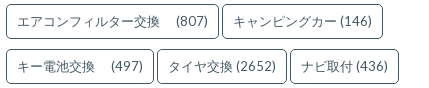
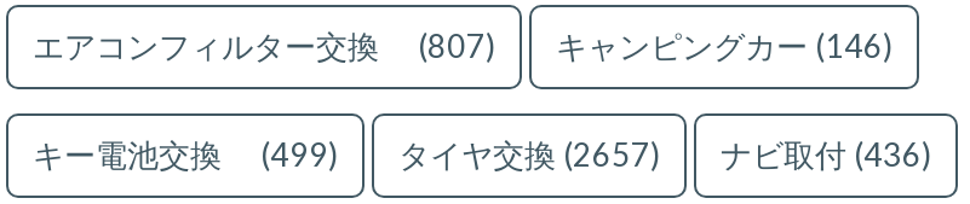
[17,58,143,74] キー電池交換(497) -> [33,135,338,173] キー電池交換(499)
[168,58,276,74] タイヤ交換(2652) -> [398,135,660,173] タイヤ交換(2657)

